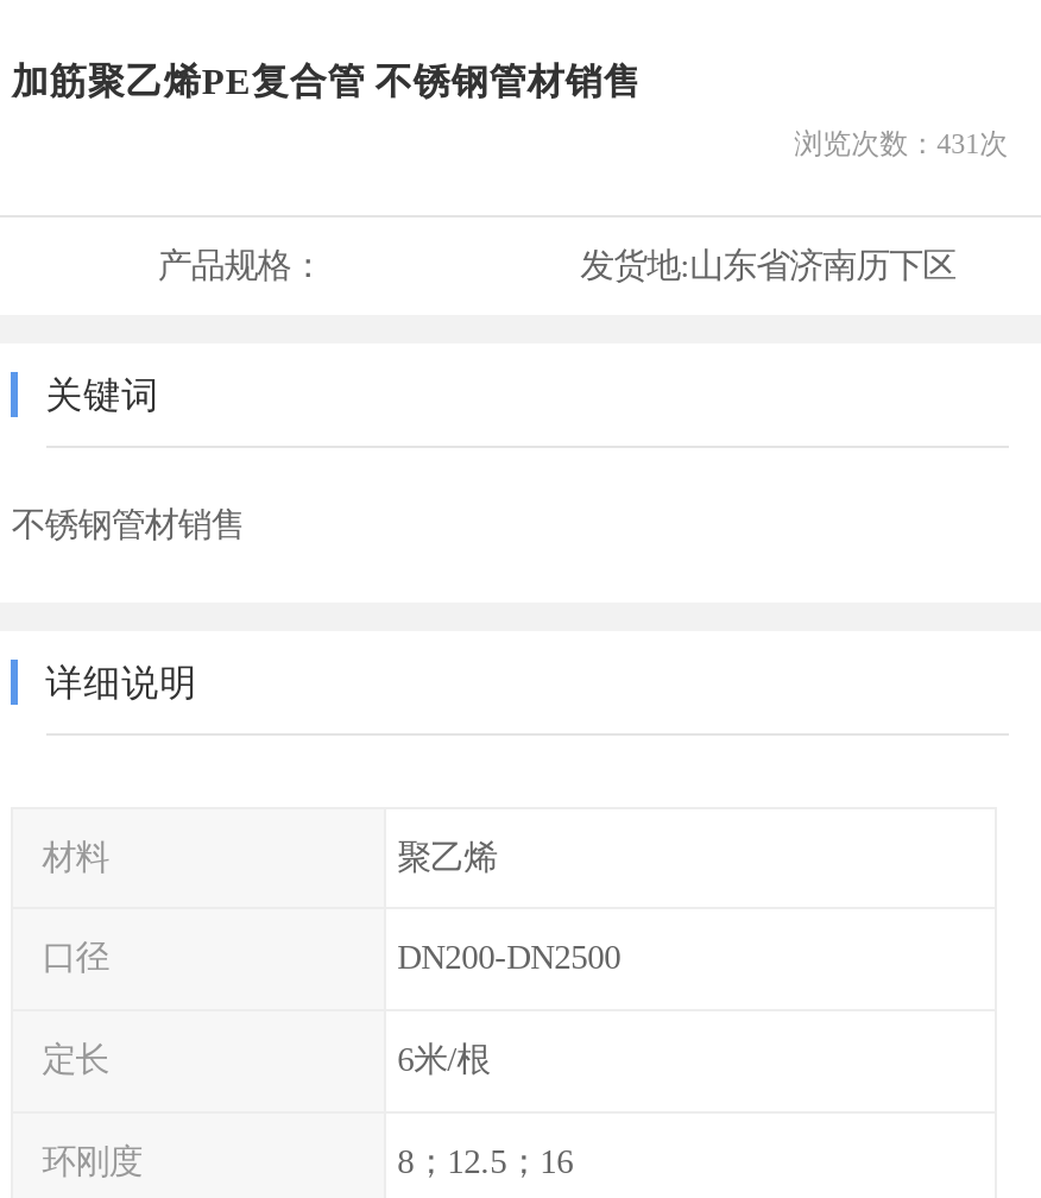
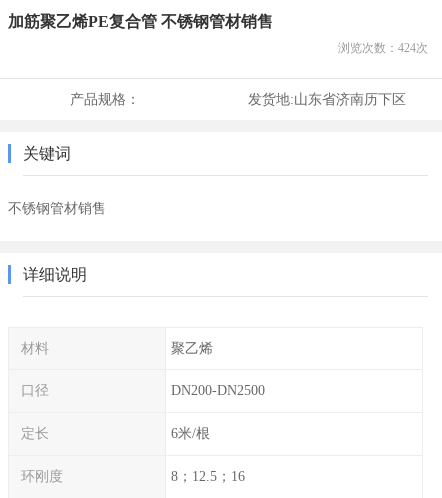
[794,126,1008,159] 浏览次数：431次 -> [338,41,428,55] 浏览次数：424次

